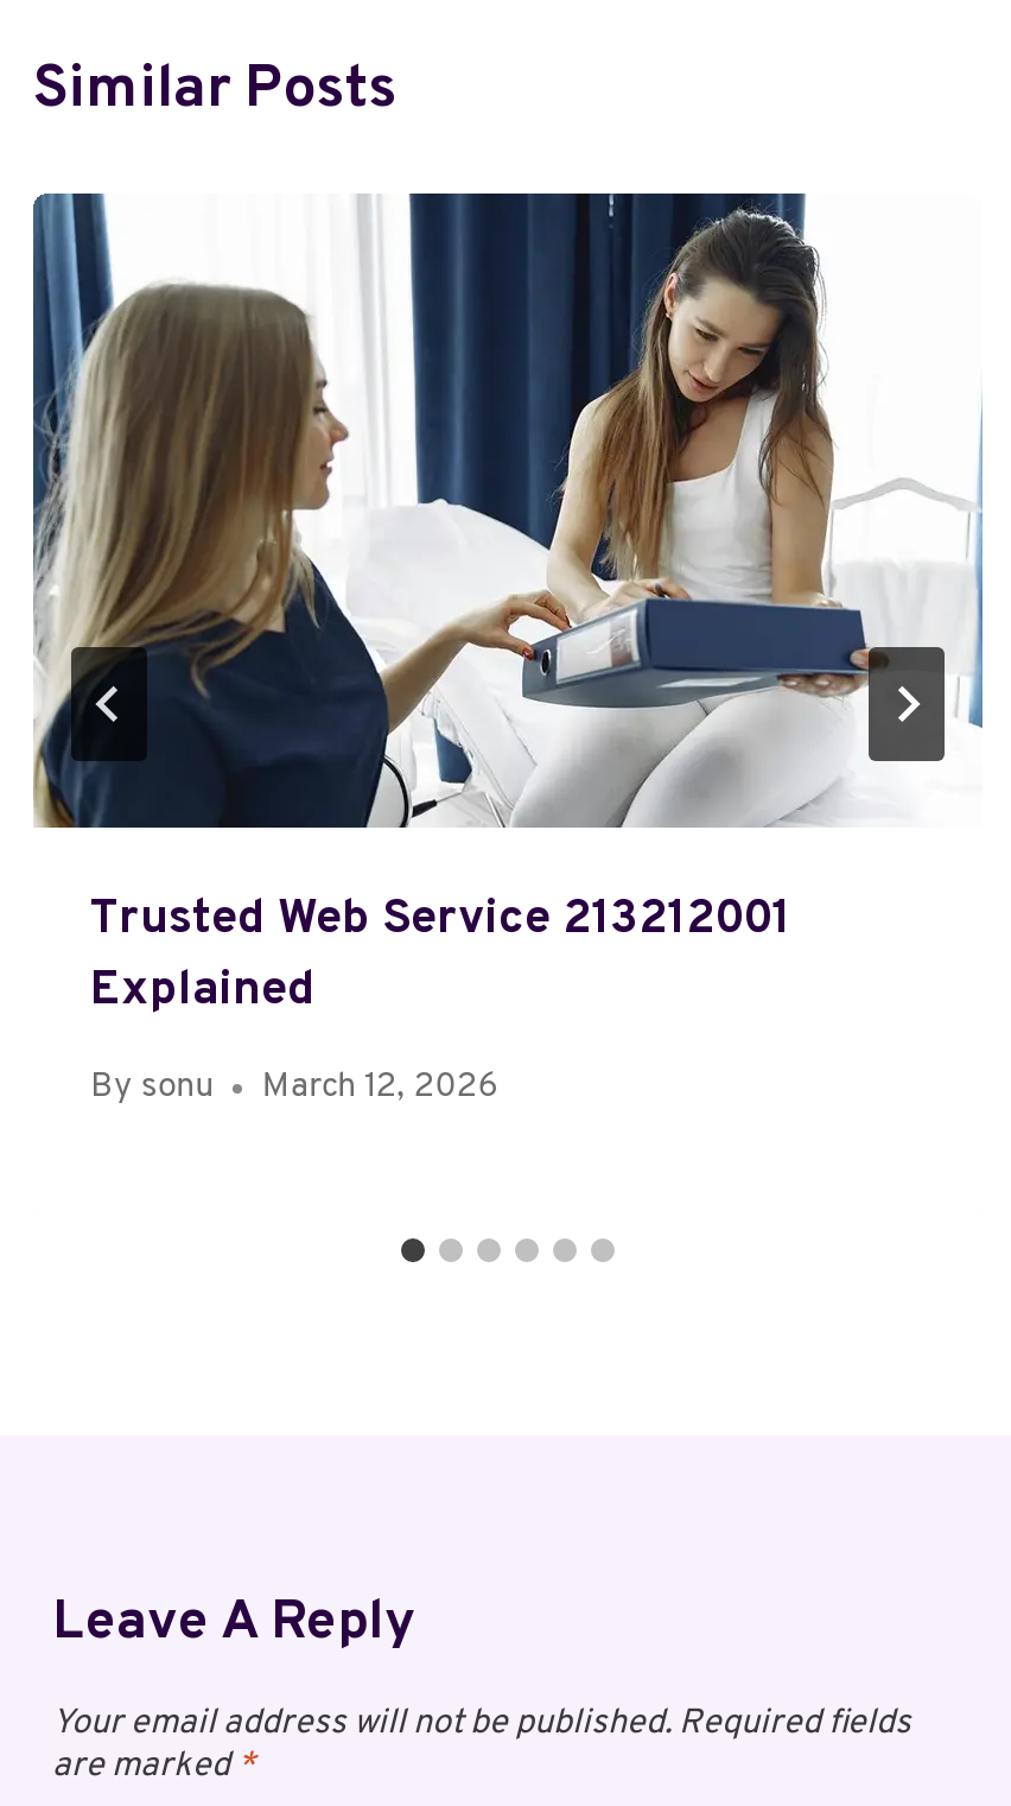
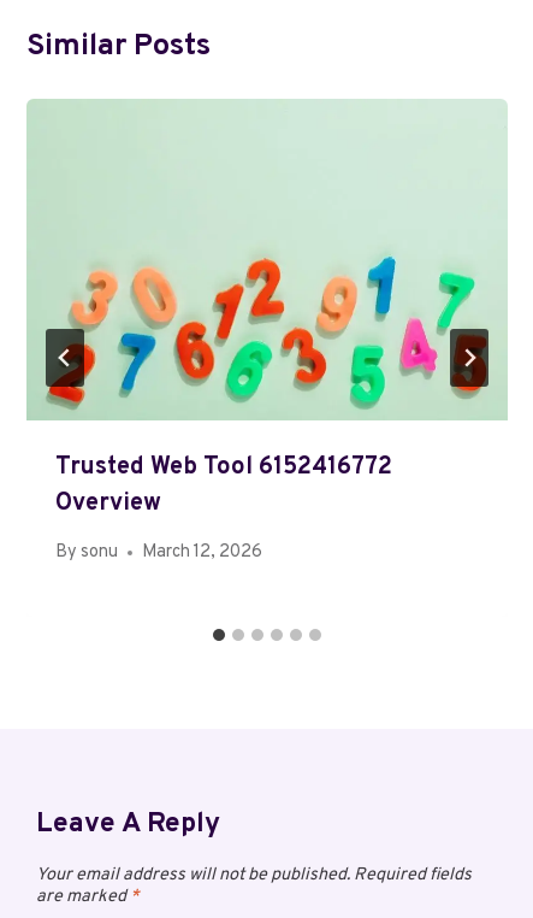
[31,191,983,1022] [image] | Trusted Web Service 213212001 | Explained -> [26,99,508,519] [image] | Trusted Web Tool 6152416772 | Overview

